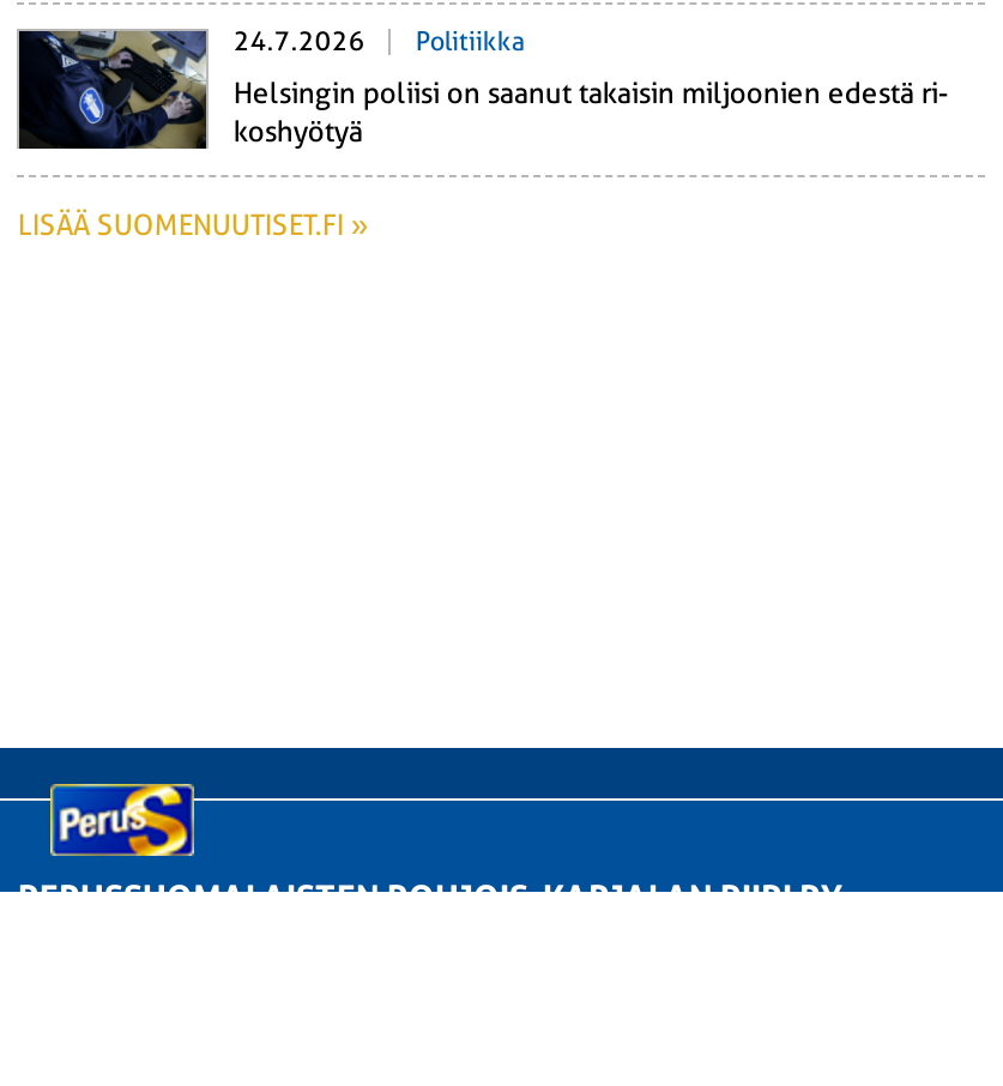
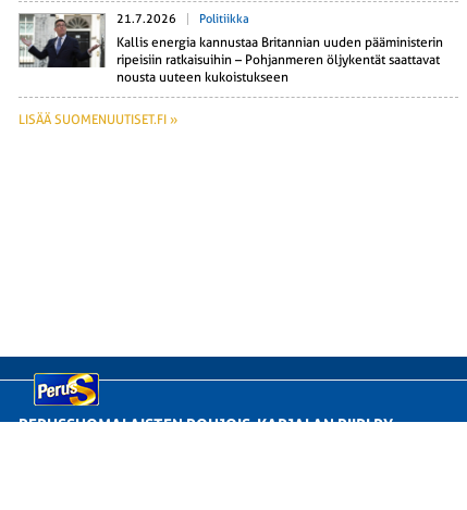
[17,26,526,151] [image] | 24.7.2026 Politiikka -> [19,12,250,69] [image] | 21.7.2026 Politiikka
[233,76,948,148] Helsingin poliisi on saanut takaisin miljoonien edestä ri | koshyötyä -> [117,34,443,84] Kallis energia kannustaa Britannian uuden pääministerin | ripeisiin ratkaisuihin – Pohjanmeren öljykentät saattavat | nousta uuteen kukoistukseen

